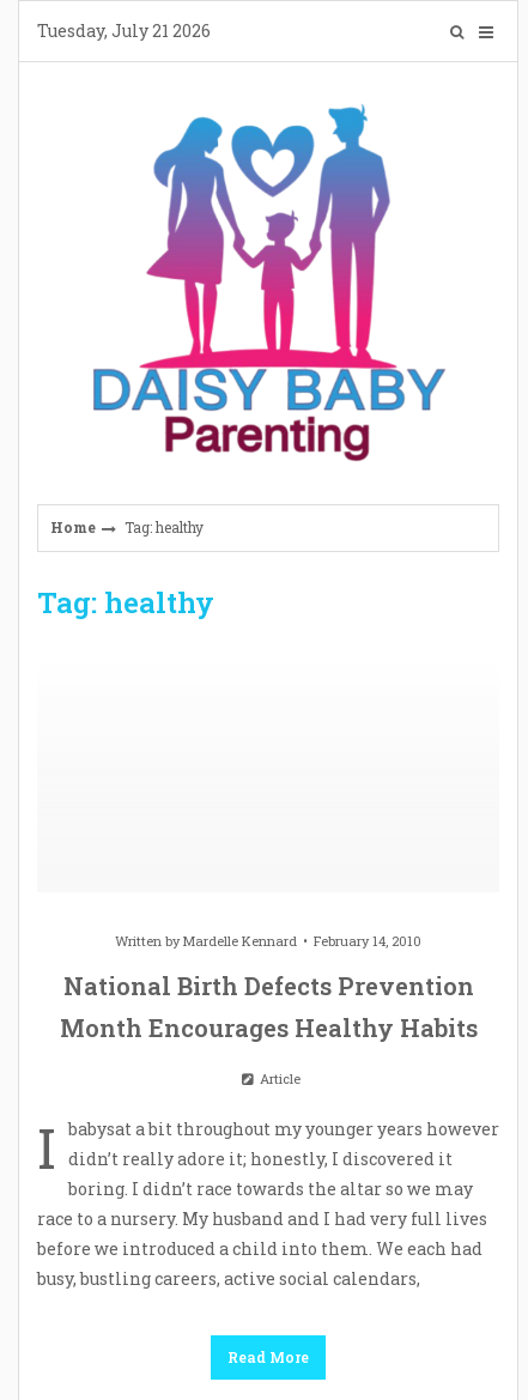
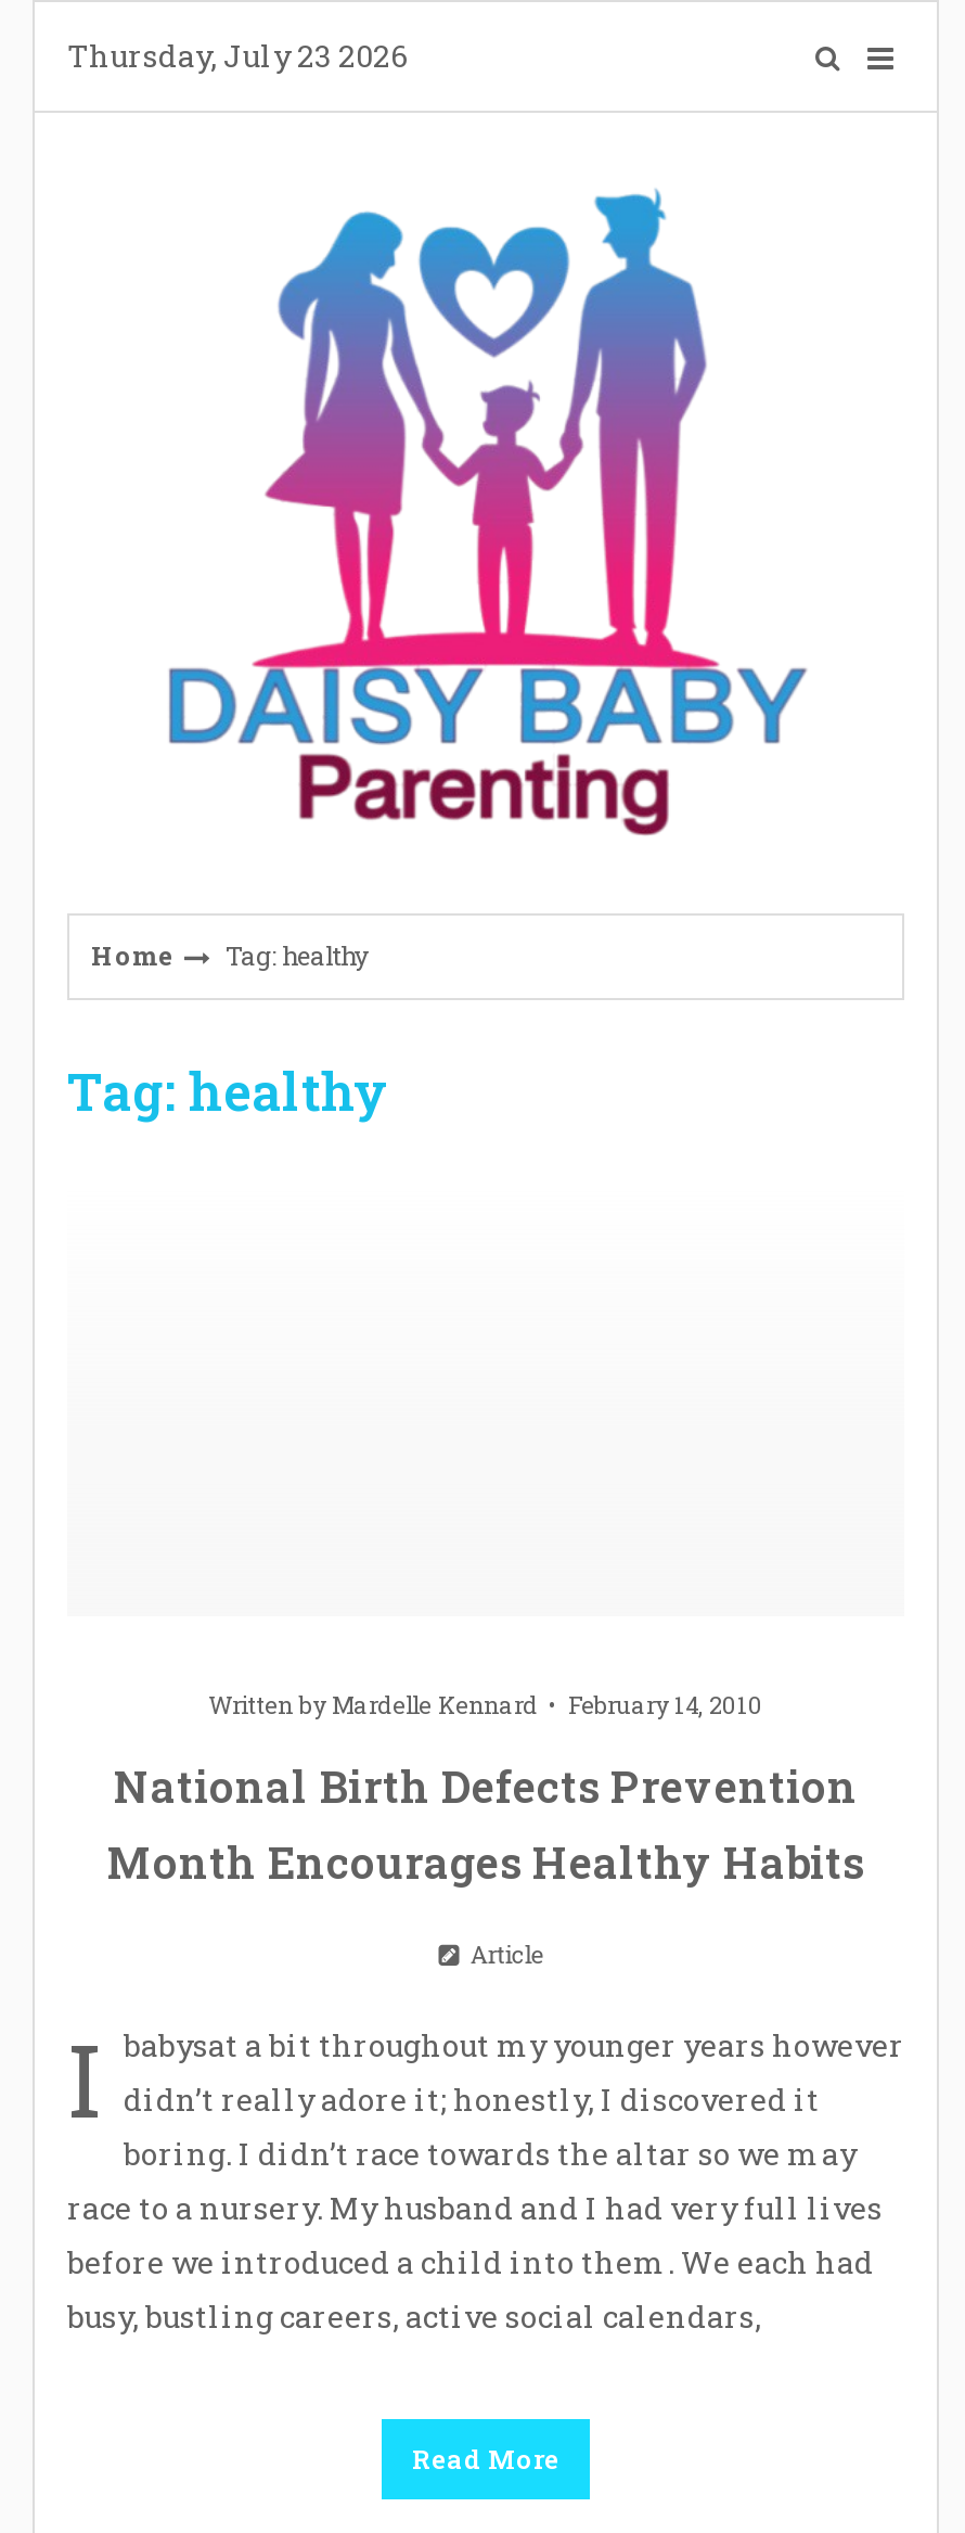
[37,19,211,42] Tuesday, July 21 2026 -> [67,35,408,76] Thursday, July 23 2026

